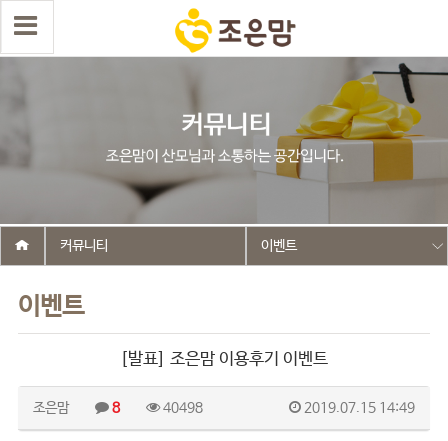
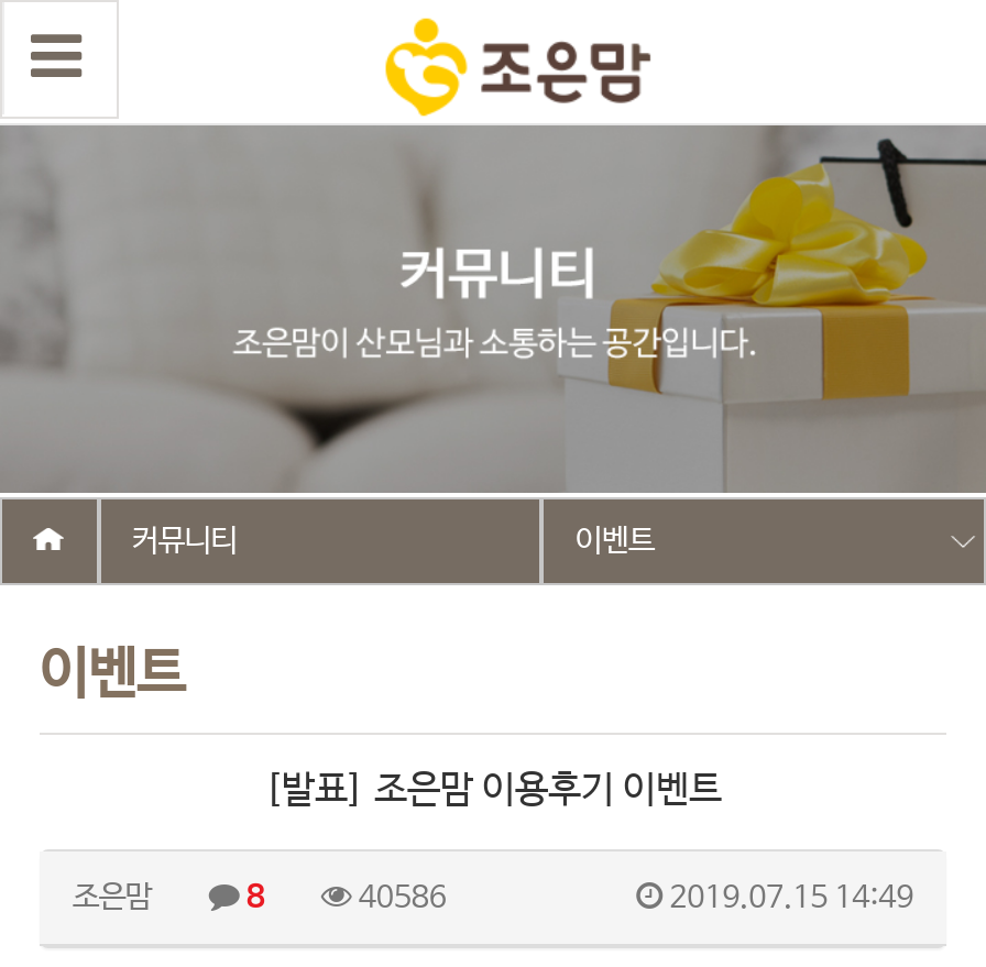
[160,399,203,415] 40498 -> [352,879,447,914] 40586

